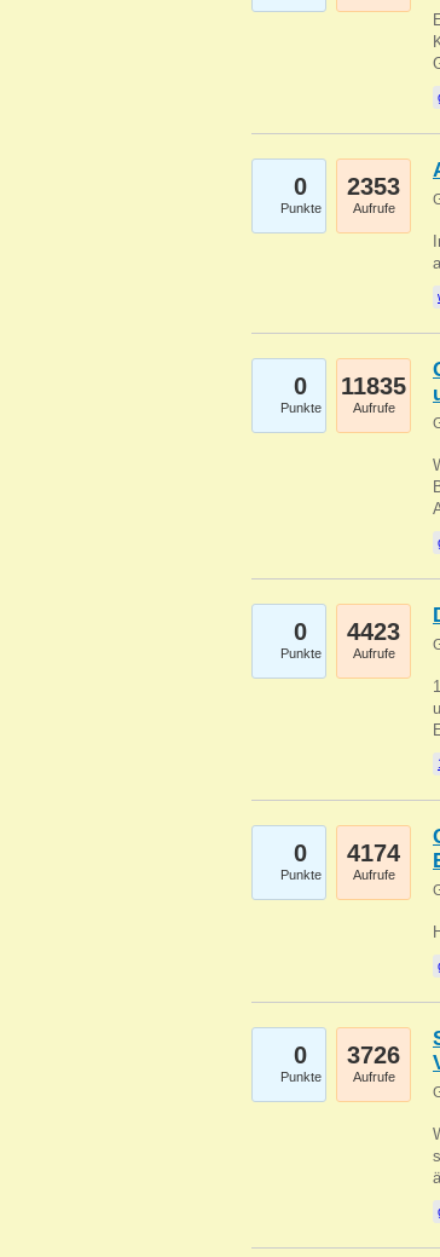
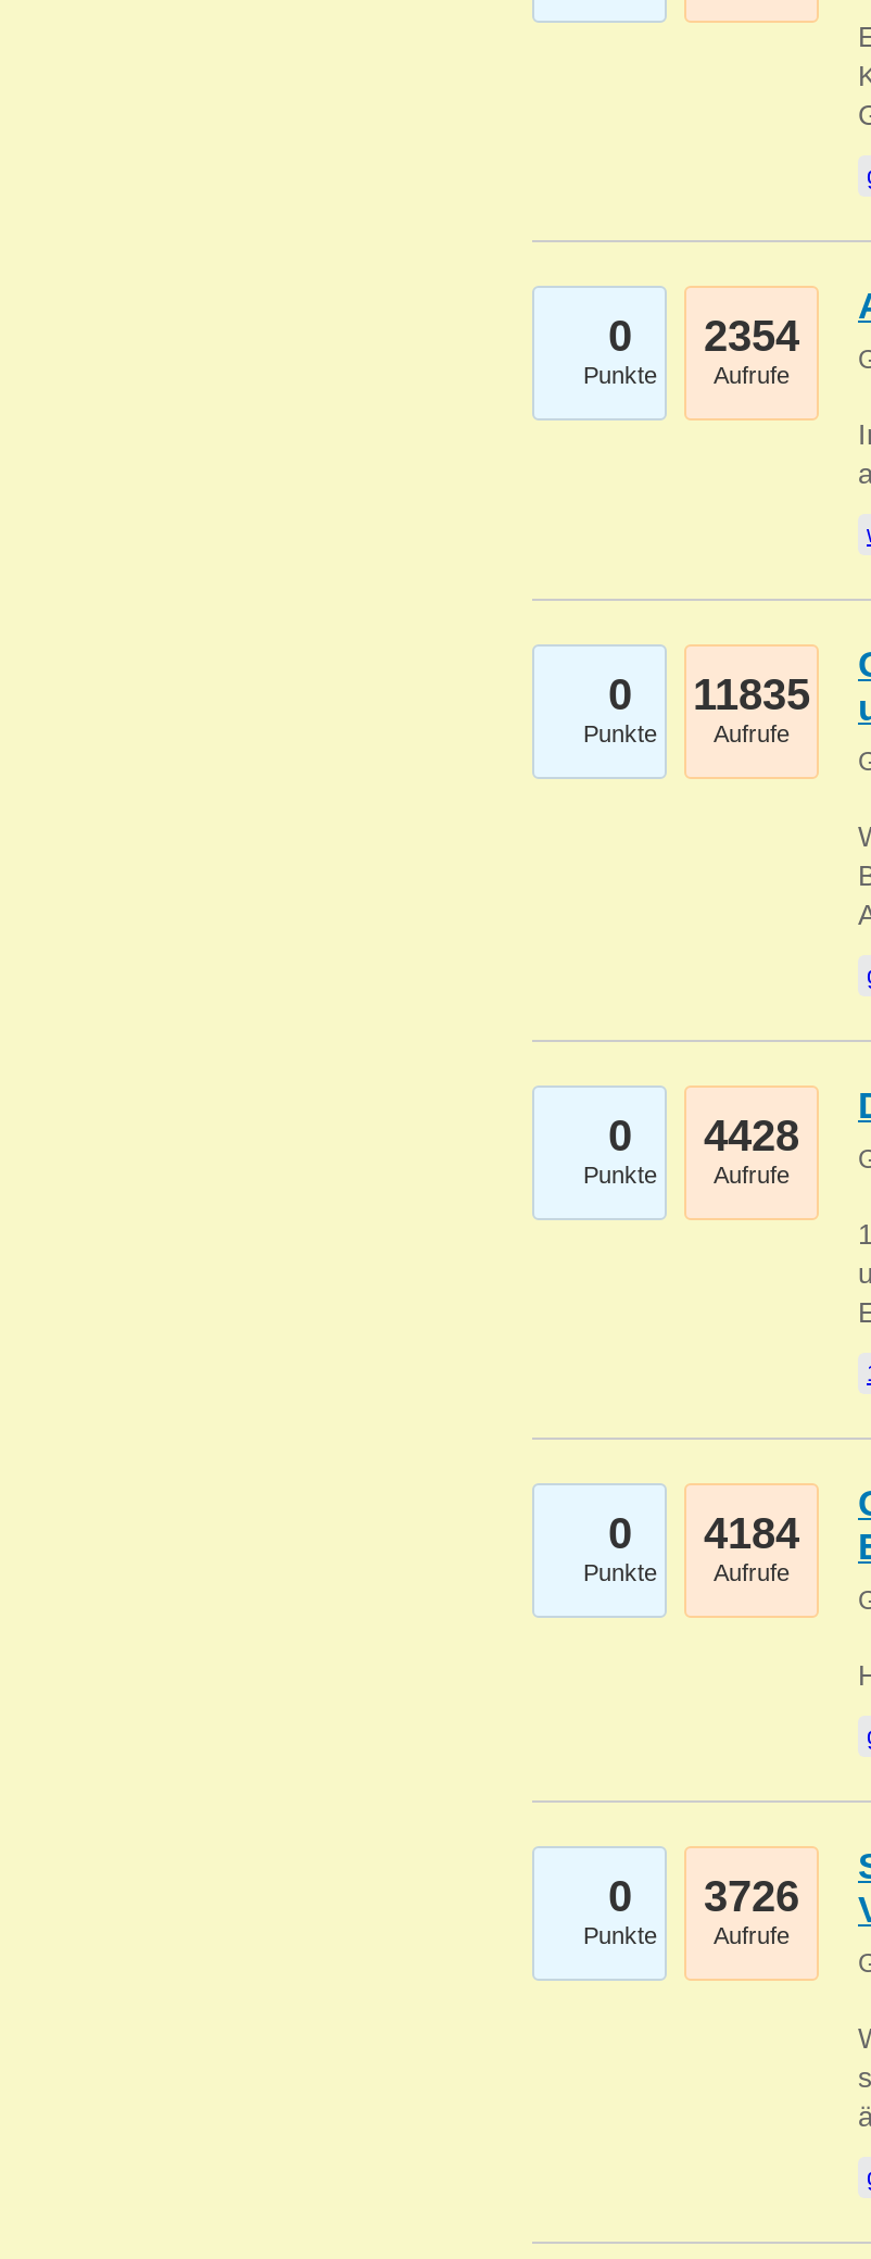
[347,173,400,200] 2353 -> [704,312,799,360] 2354
[347,618,400,645] 4423 -> [704,1112,799,1159] 4428
[347,840,400,866] 4174 -> [704,1509,799,1557] 4184

